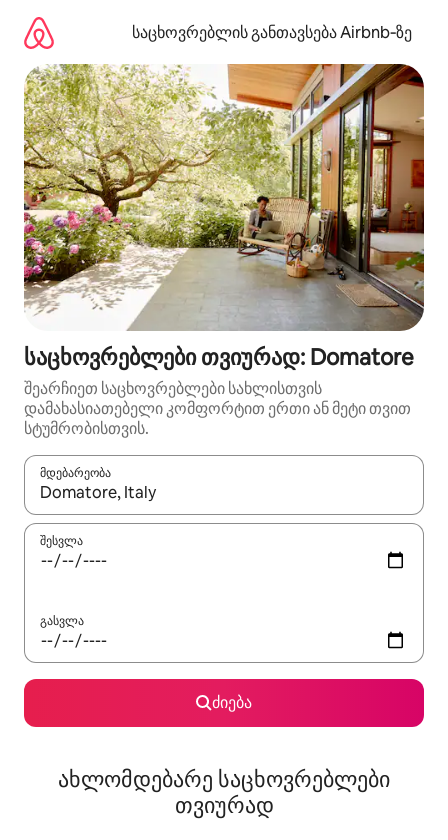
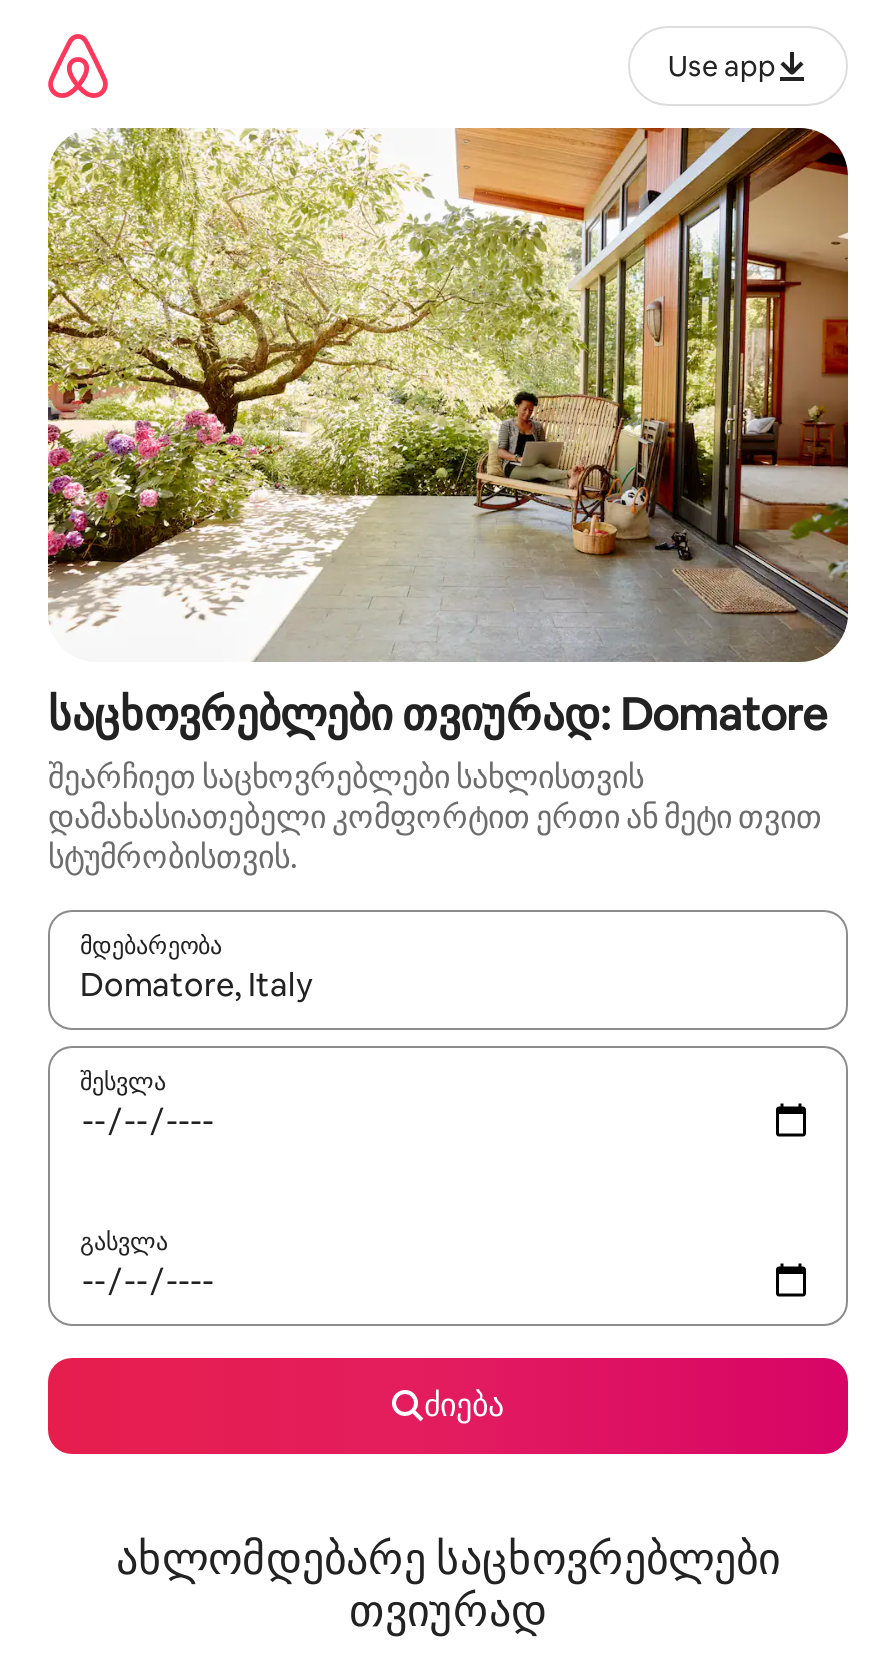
[132,21,412,42] საცხოვრებლის განთავსება Airbnb‑ზე -> [668,47,776,83] Use app

